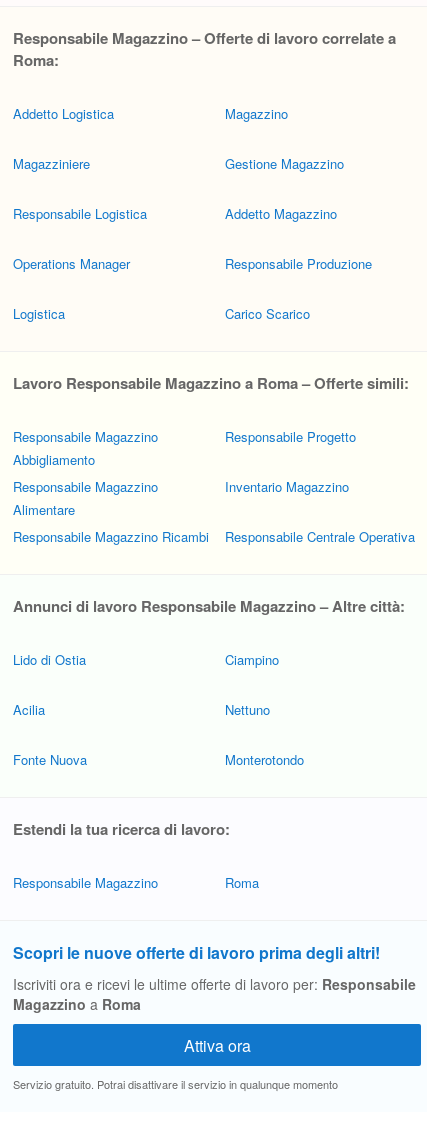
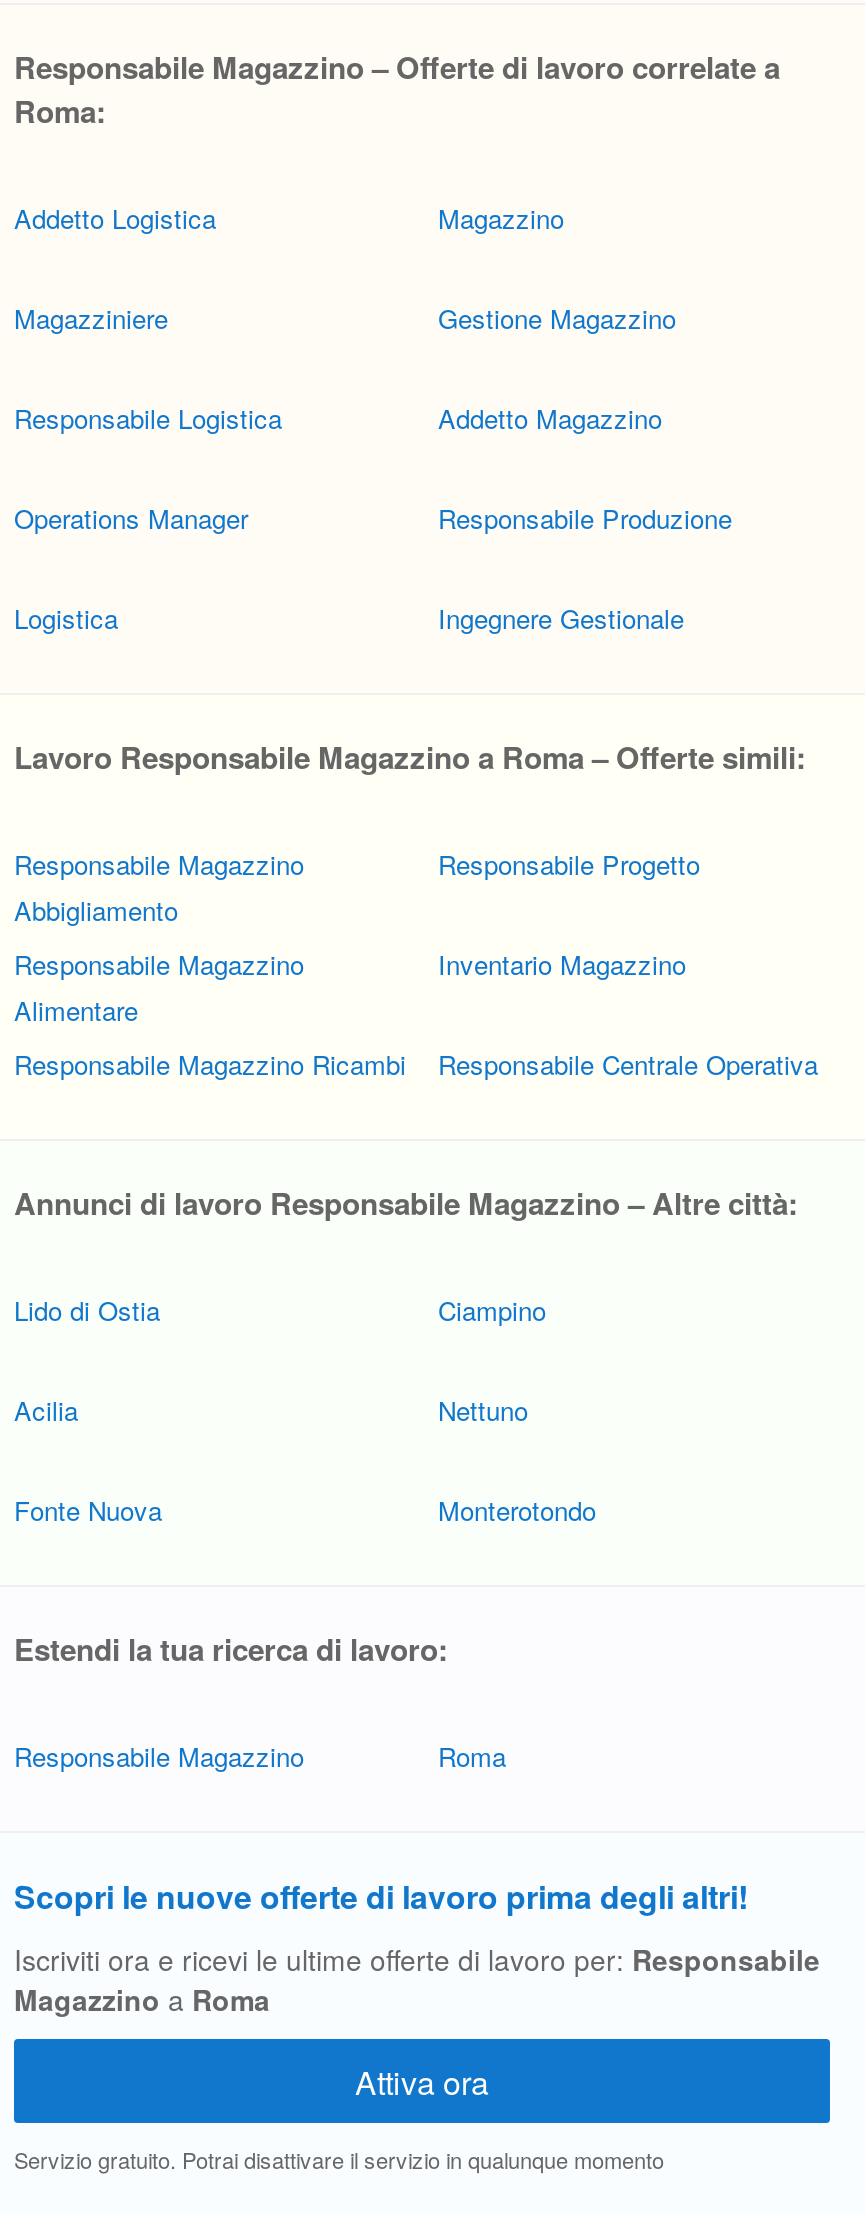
[225,304,310,323] Carico Scarico -> [438,599,684,637] Ingegnere Gestionale

